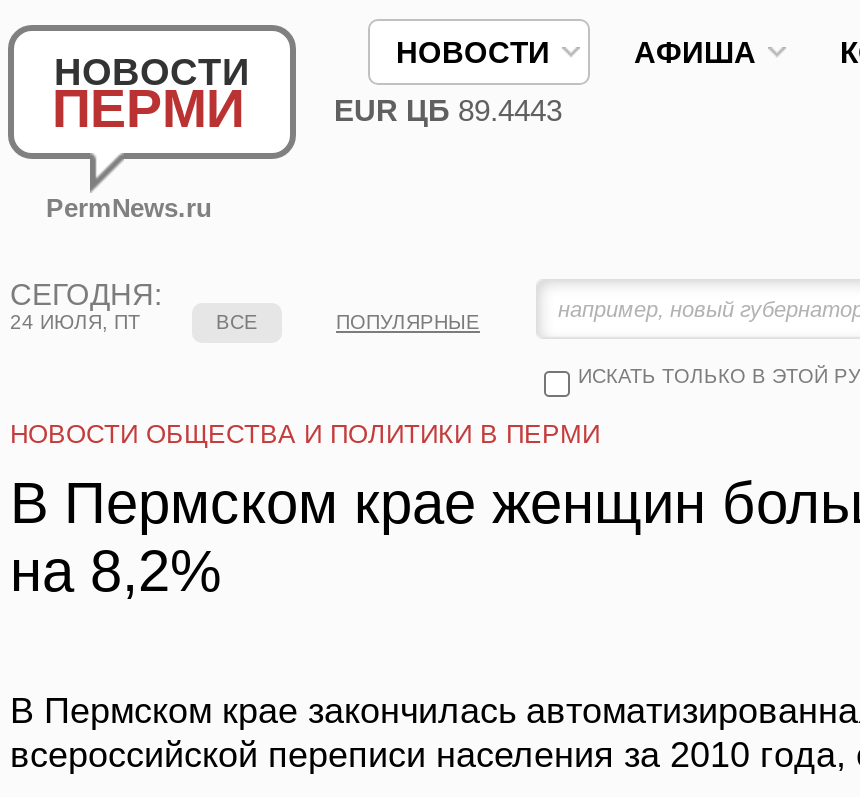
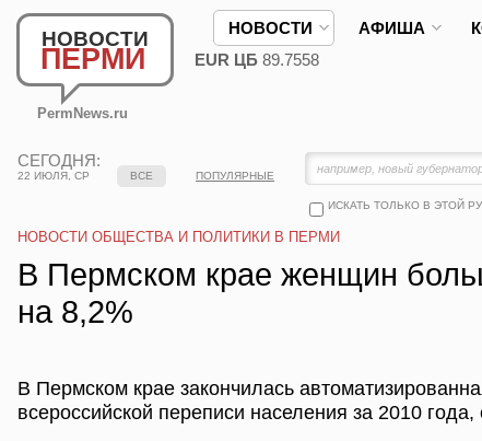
[334,93,562,127] EUR ЦБ 89.4443 -> [195,50,319,69] EUR ЦБ 89.7558
[10,311,140,333] 24 ИЮЛЯ, ПТ -> [17,170,90,182] 22 ИЮЛЯ, СР

